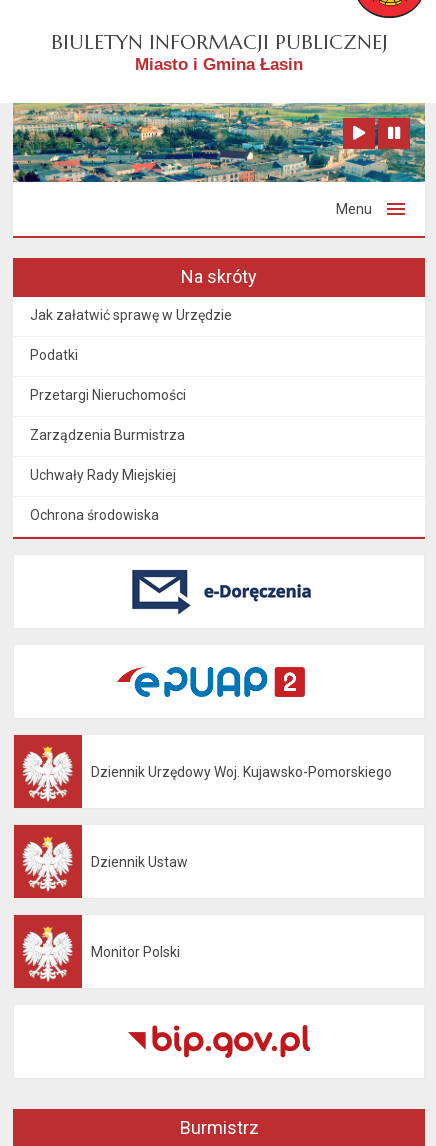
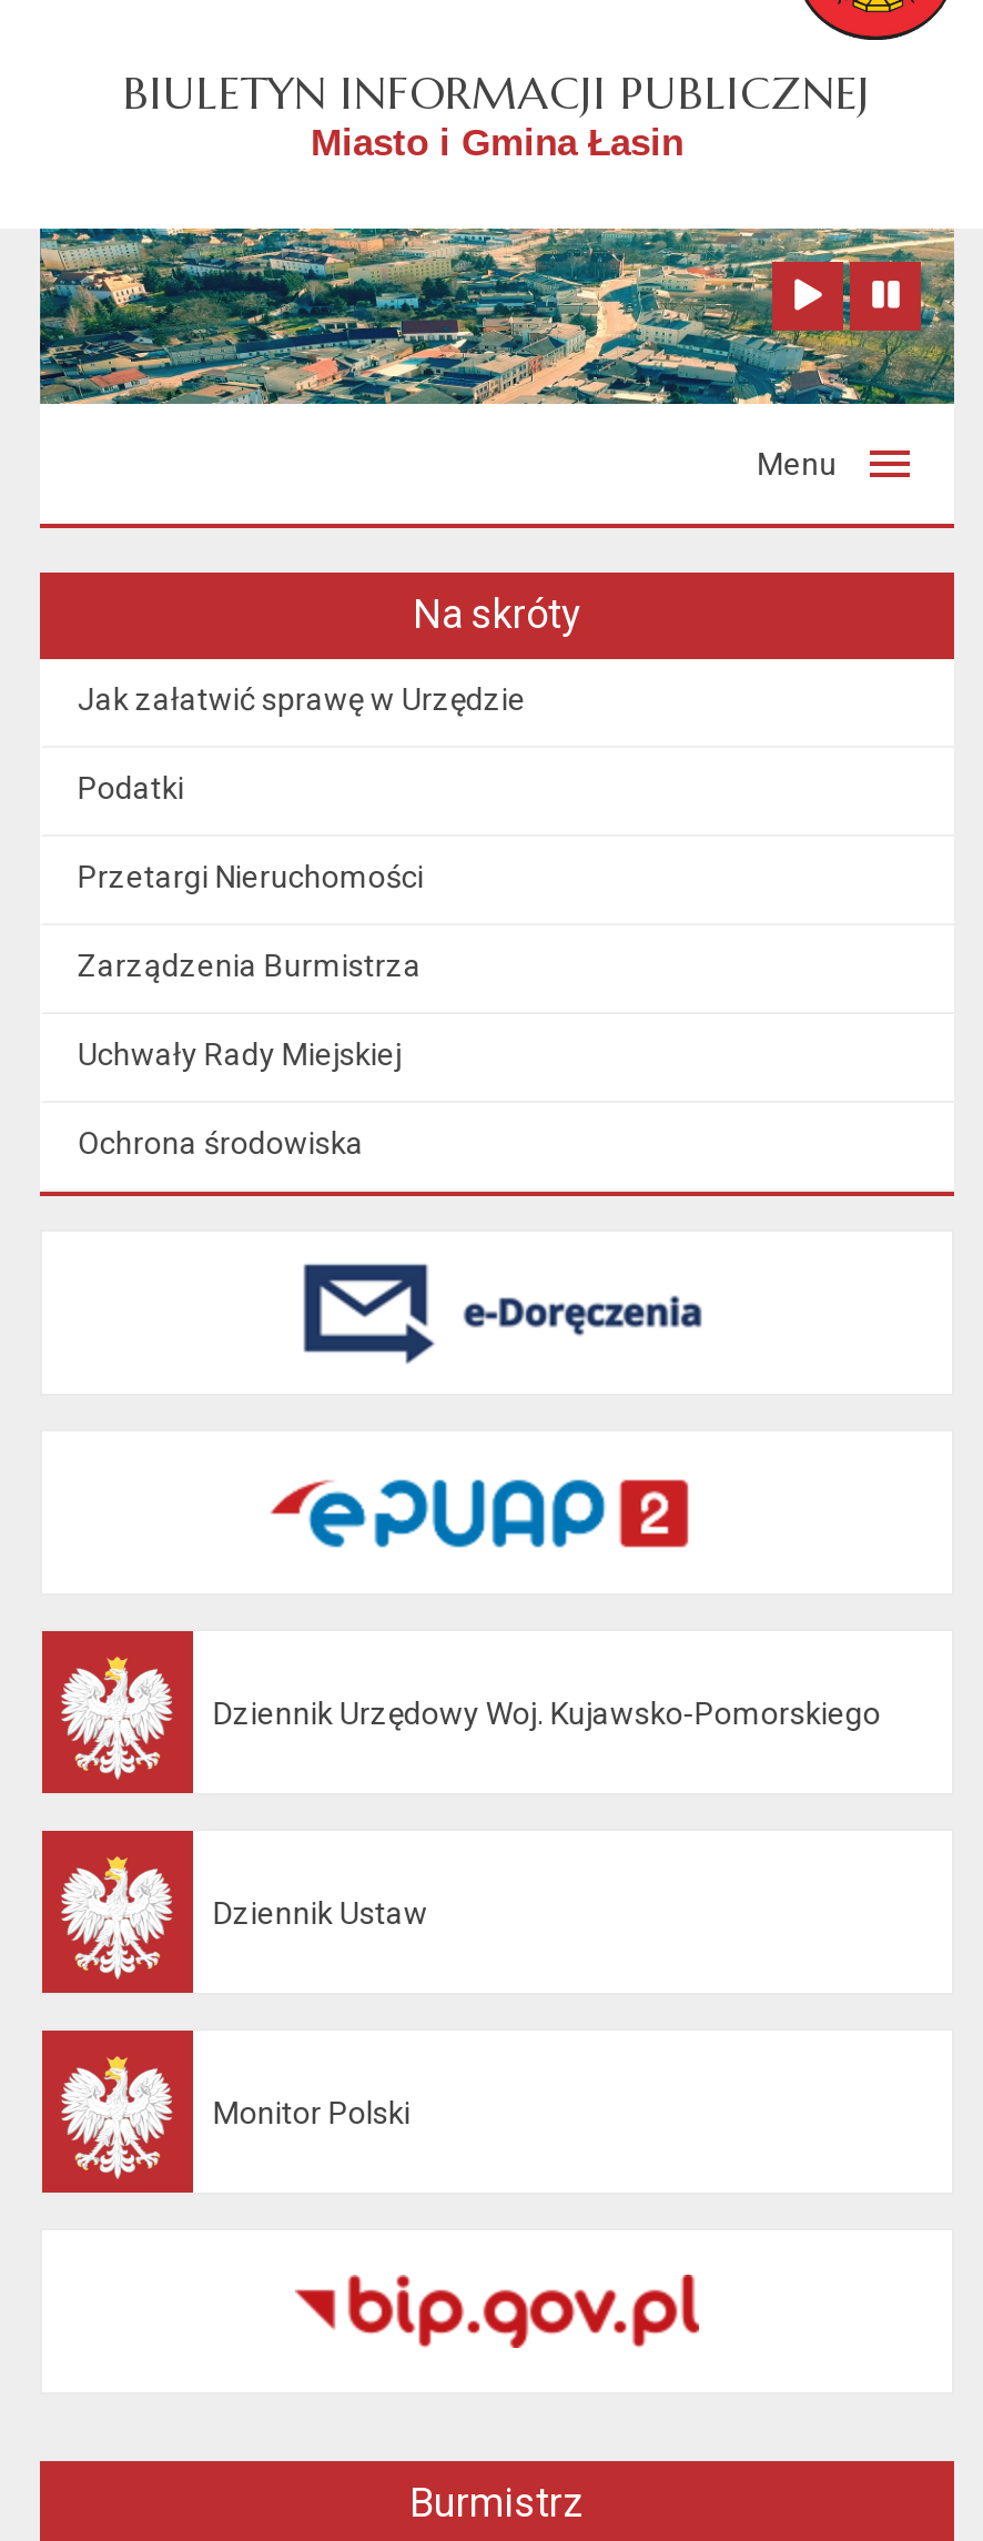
[13,102,426,183] [image] -> [38,226,956,406] [image]

